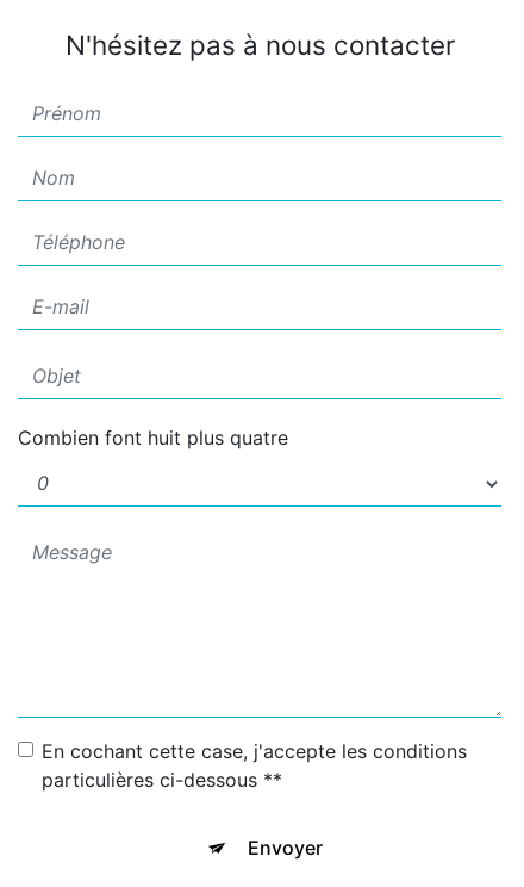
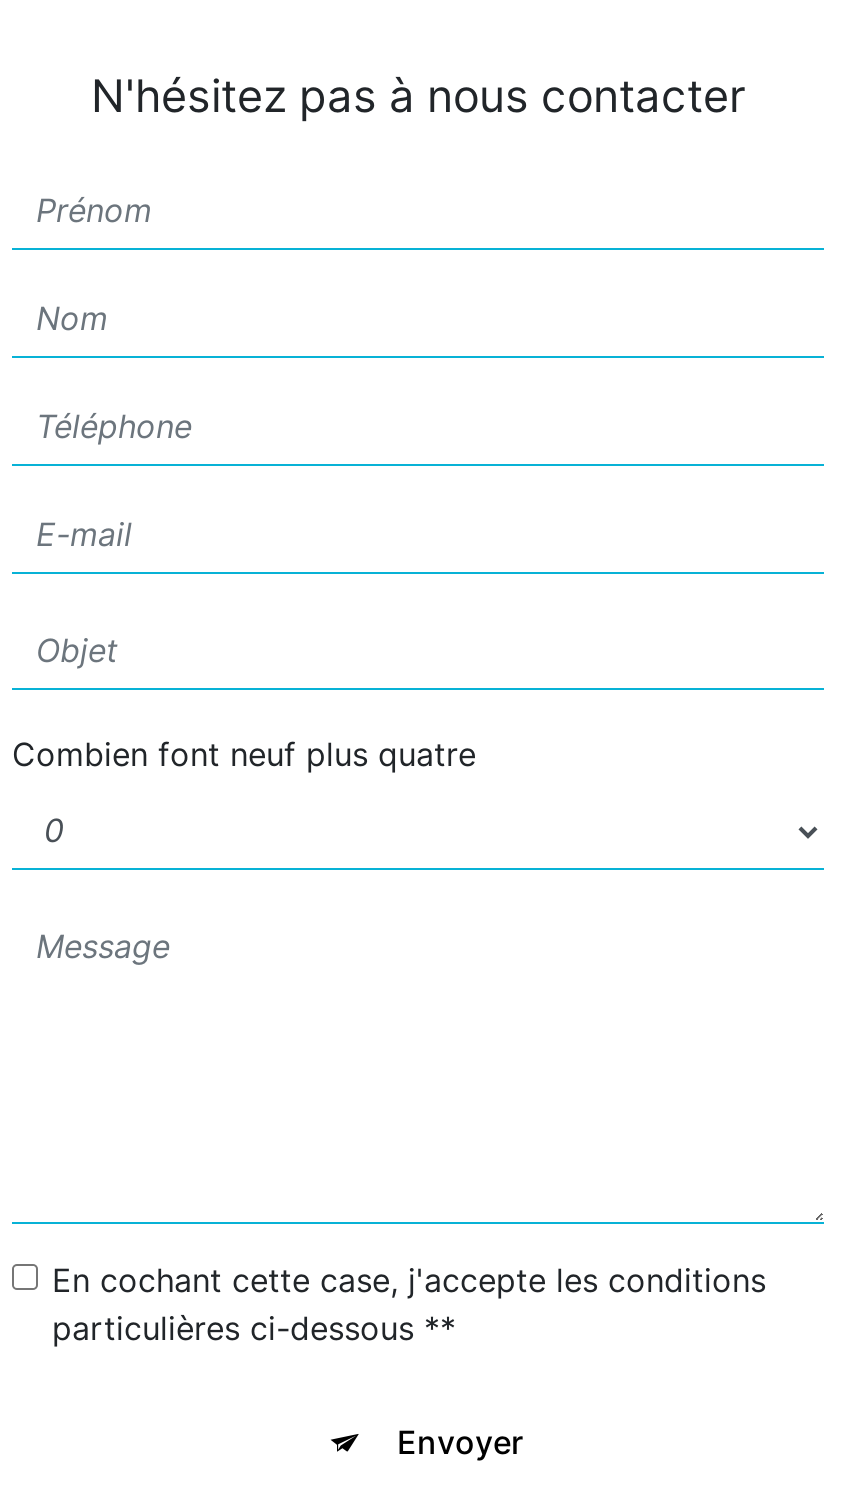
[18,425,288,449] Combien font huit plus quatre -> [12,733,476,773] Combien font neuf plus quatre

